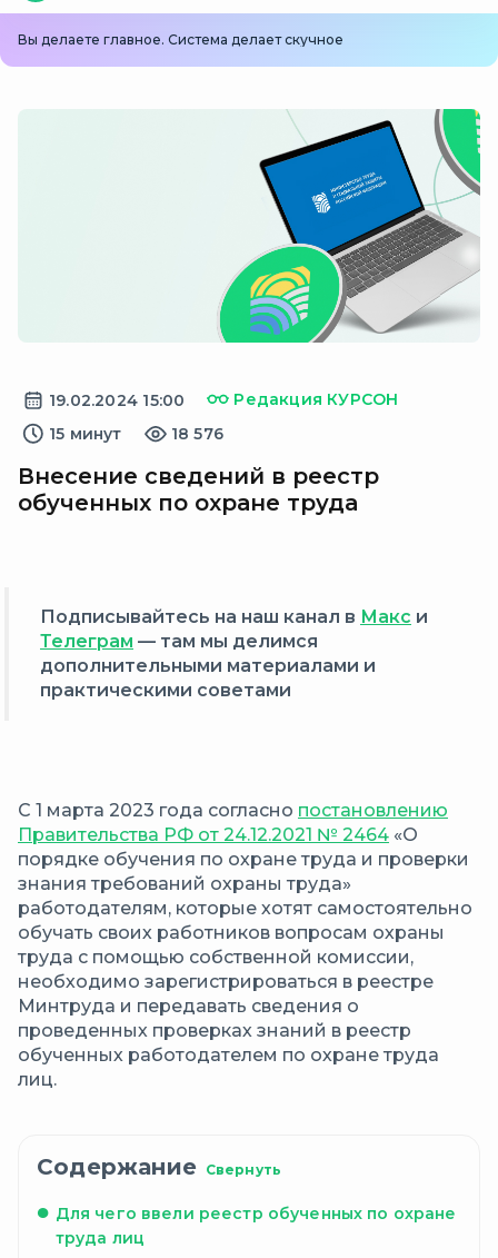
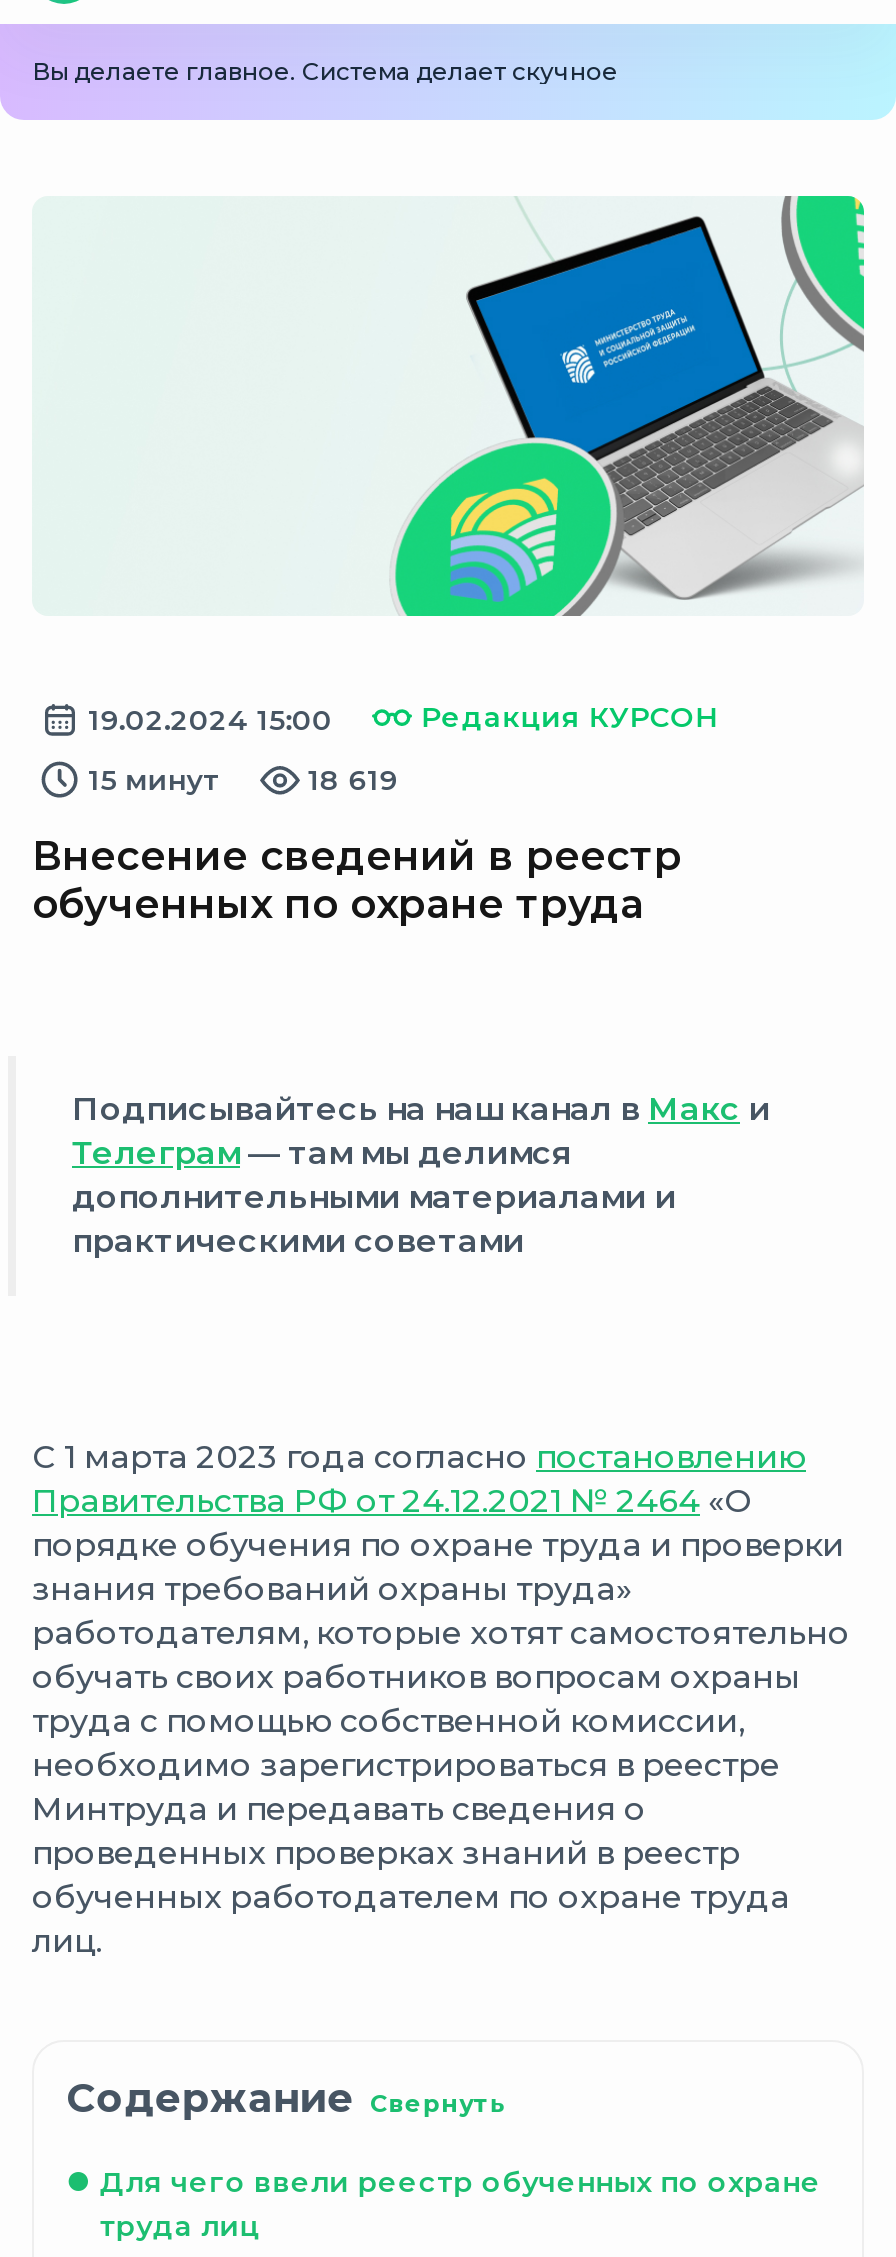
[171,423,223,443] 18 576 -> [307,761,398,797] 18 619

